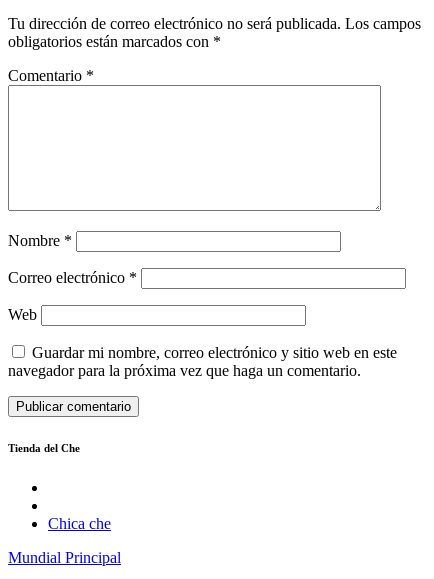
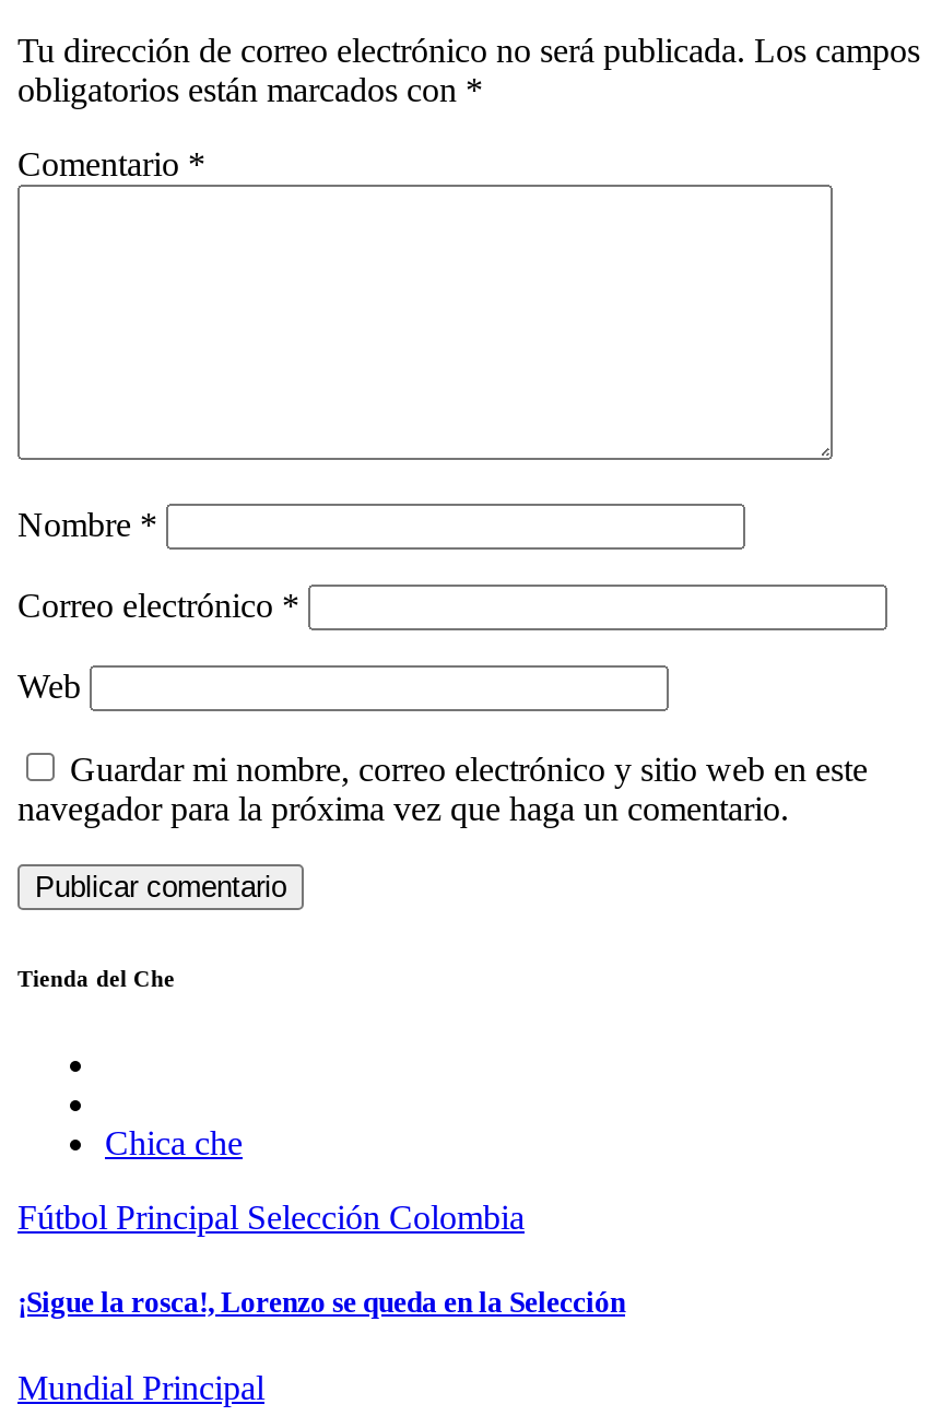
none -> [17,1198,625,1318] Fútbol Principal Selección Colombia | ¡Sigue la rosca!, Lorenzo se queda en la Selección

